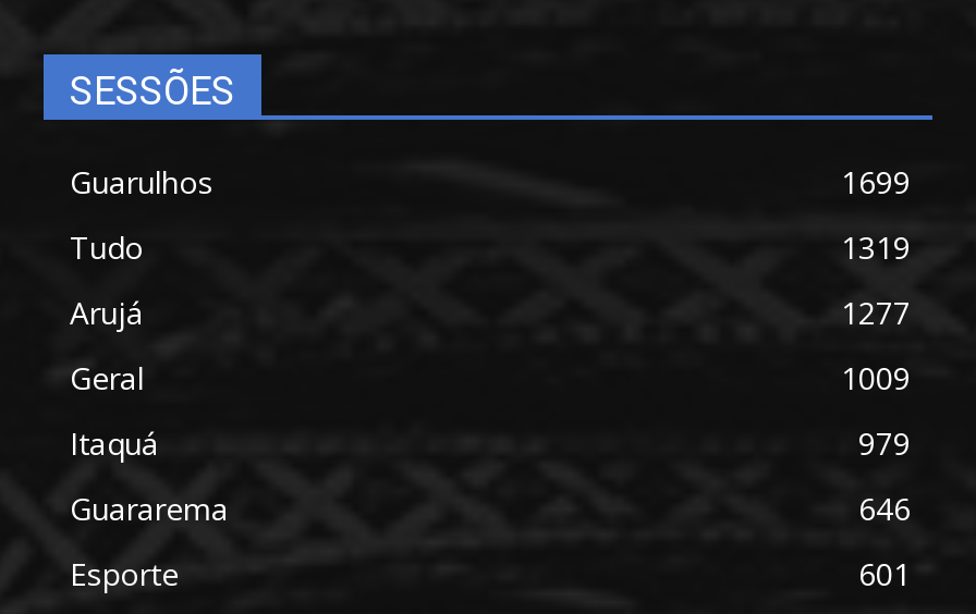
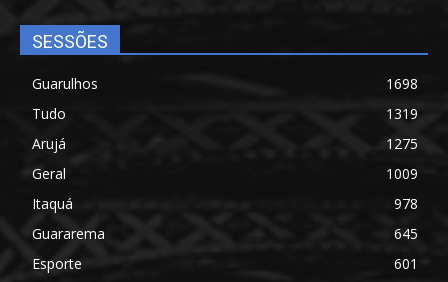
[841,162,911,203] 1699 -> [386,74,418,93] 1698
[841,293,911,334] 1277 -> [386,134,418,153] 1275
[858,423,911,465] 979 -> [394,194,418,213] 978
[858,489,911,530] 646 -> [394,224,418,243] 645

